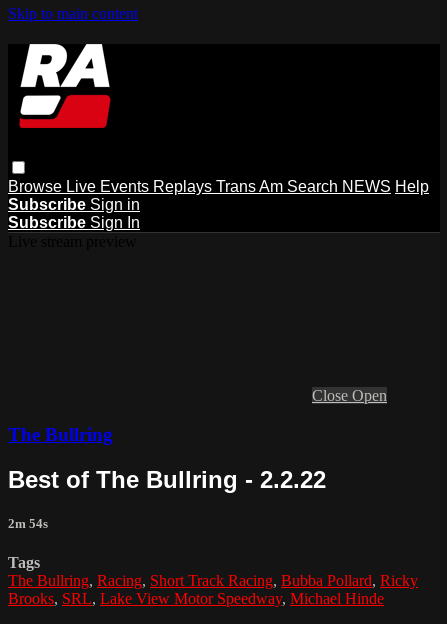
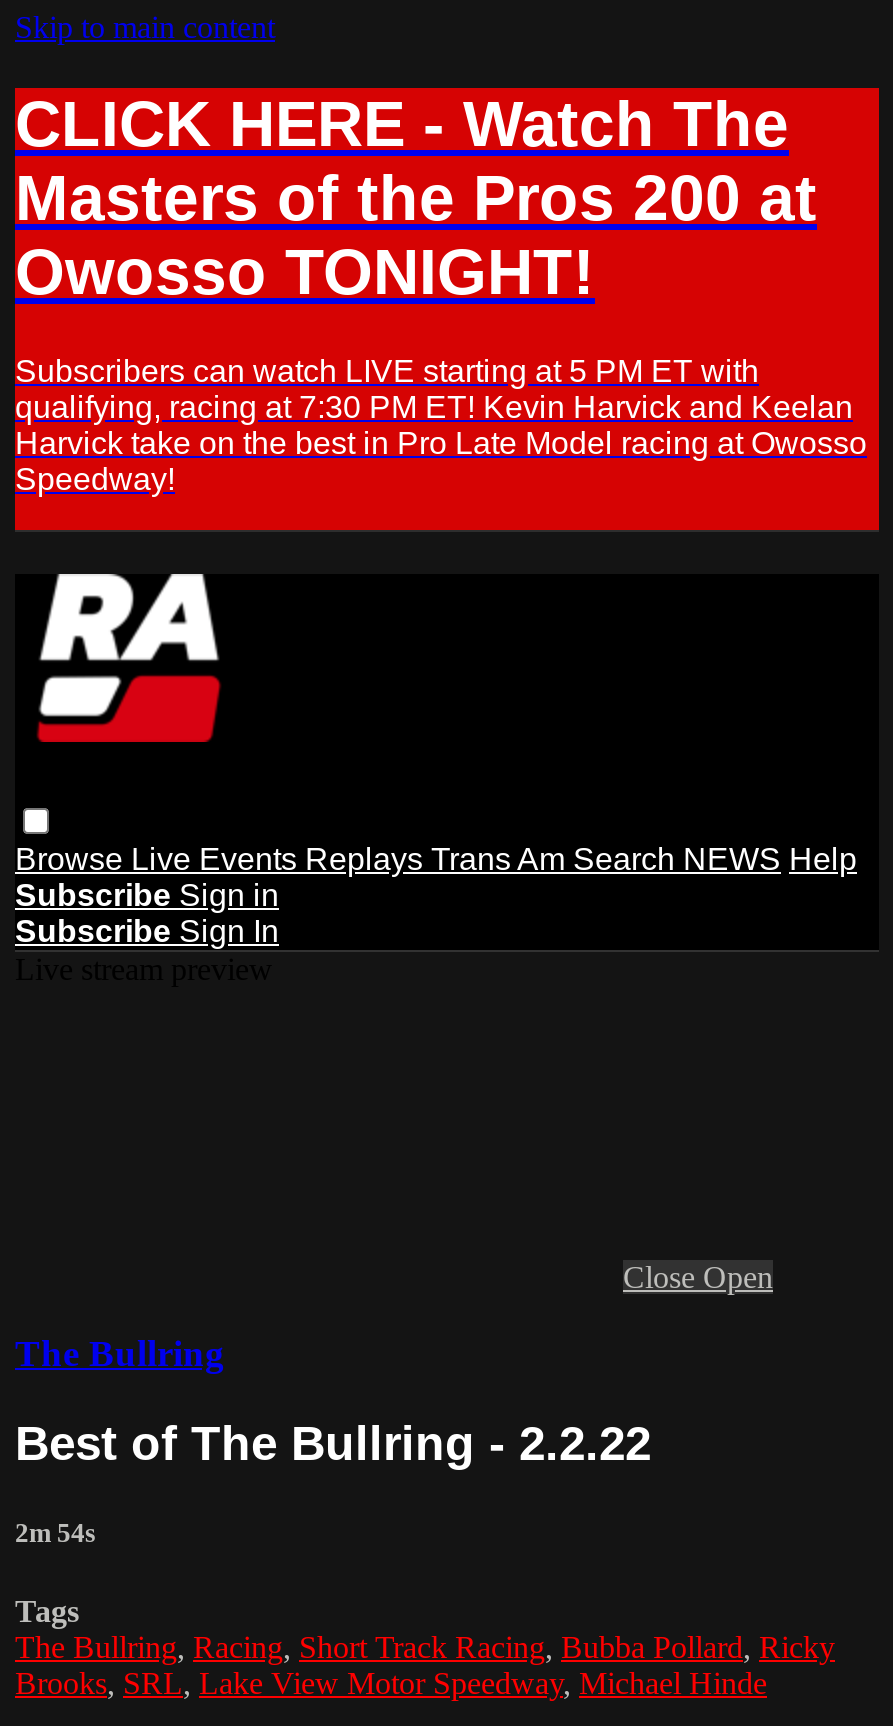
none -> [13,86,881,496] [image] | CLICK HERE - Watch The | Masters of the Pros 200 at | Owosso TONIGHT! | Subscribers can watch LIVE starting at 5 PM ET with | qualifying, racing at 7:30 PM ET! Kevin Harvick and Keelan | Harvick take on the best in Pro Late Model racing at Owosso | Speedway!

